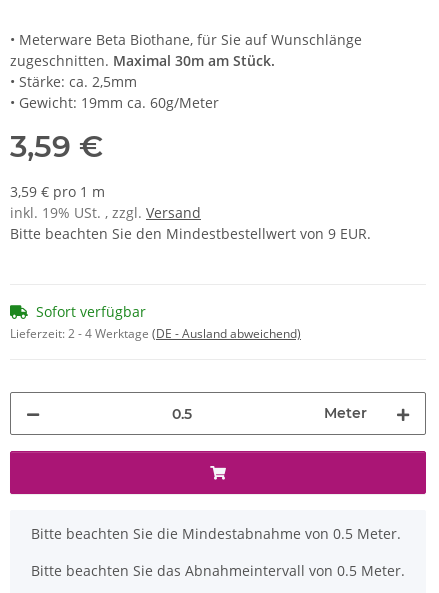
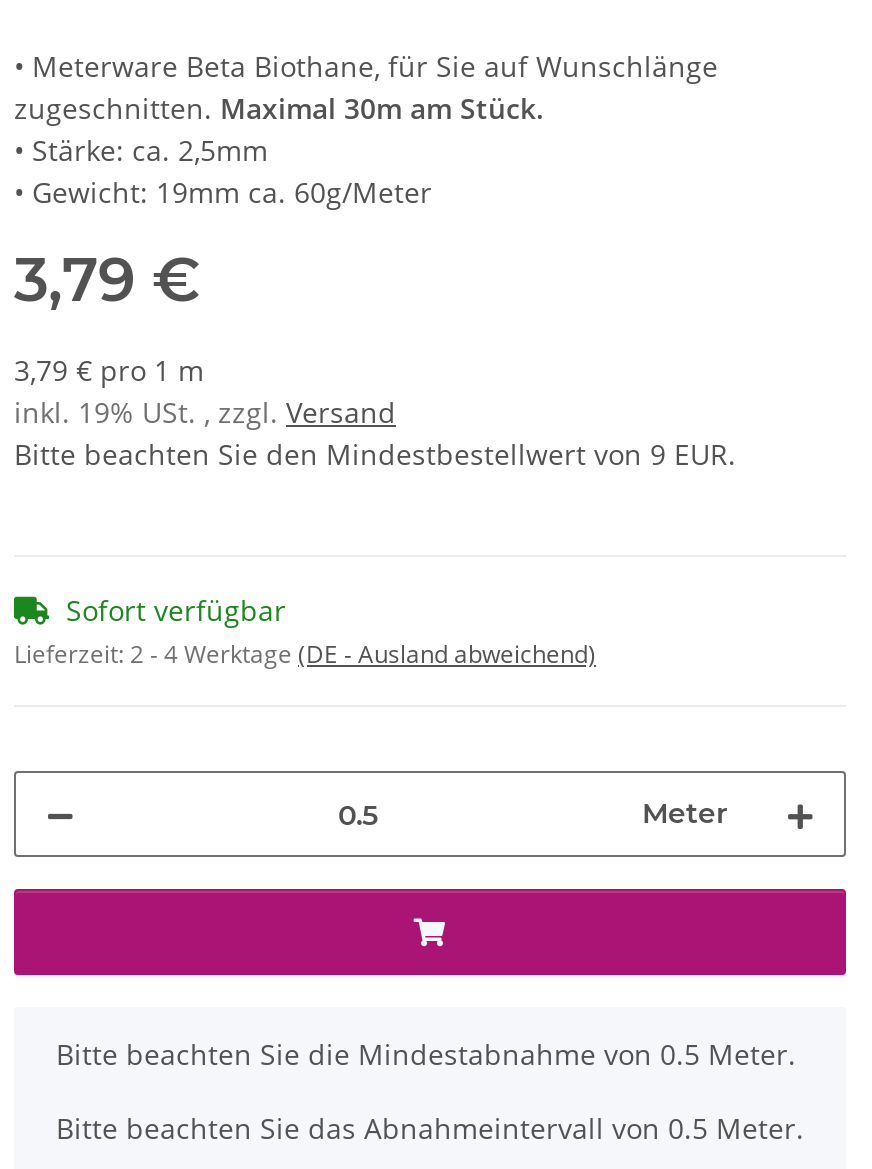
[10,128,103,165] 3,59 € -> [14,243,200,317] 3,79 €
[10,182,105,201] 3,59 € pro 1 m -> [14,351,204,389] 3,79 € pro 1 m

